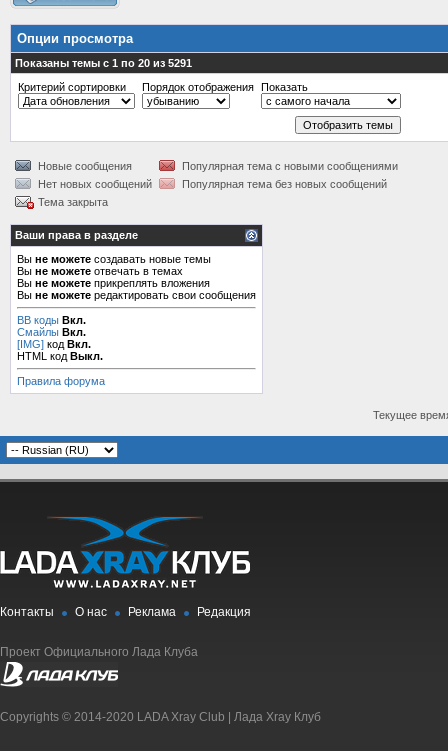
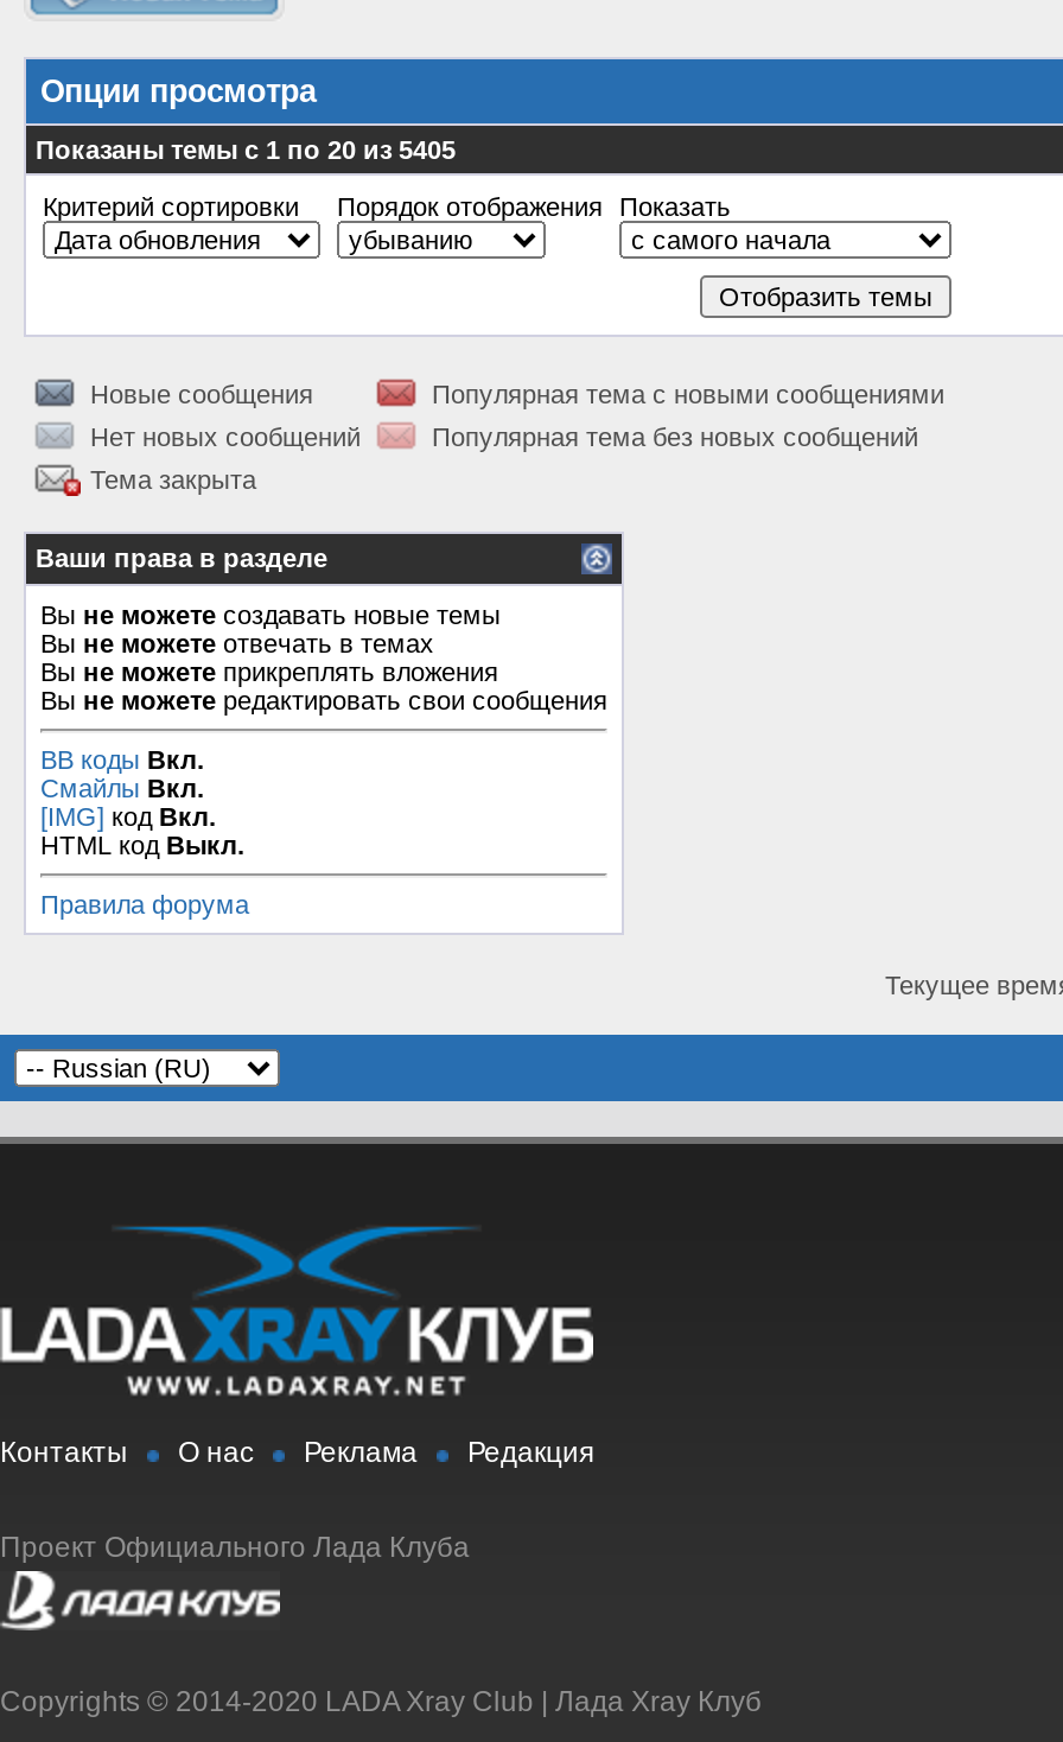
[15,57,192,69] Показаны темы с 1 по 20 из 5291 -> [36,135,456,164] Показаны темы с 1 по 20 из 5405

